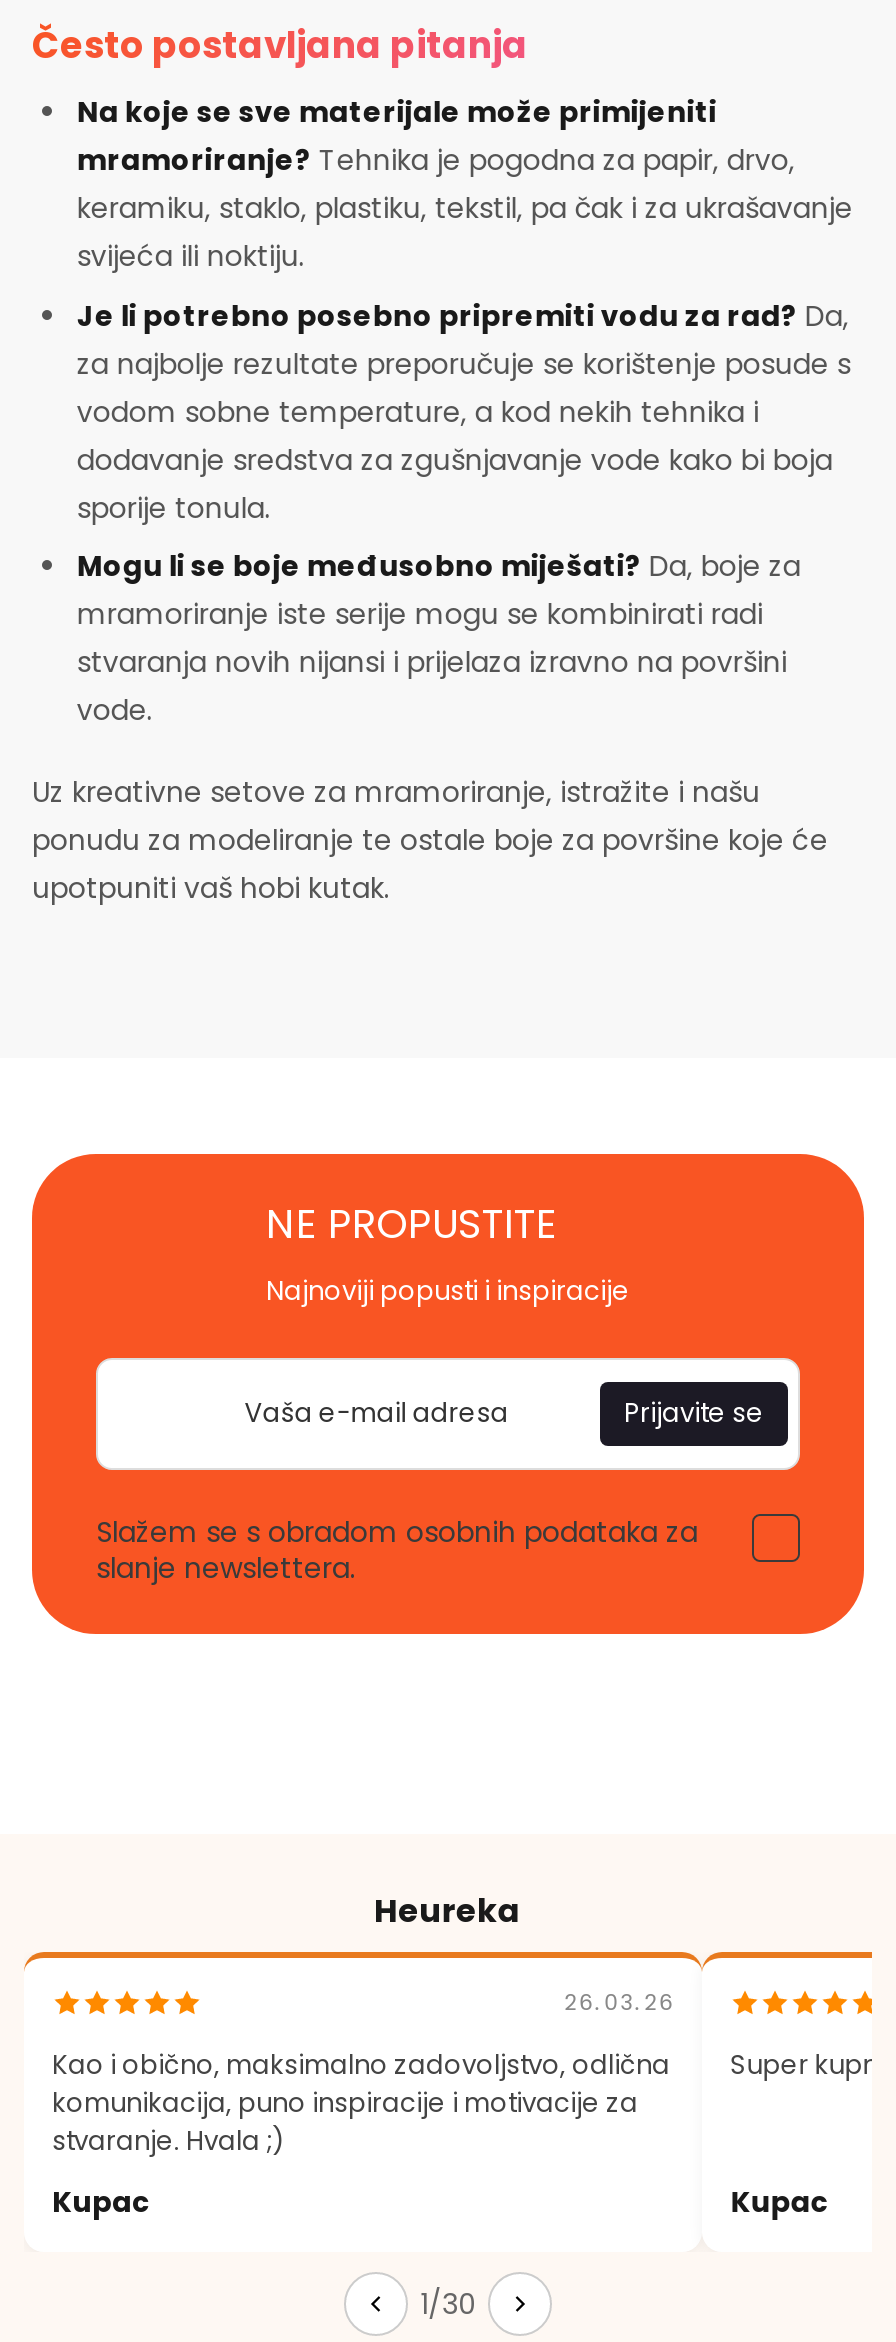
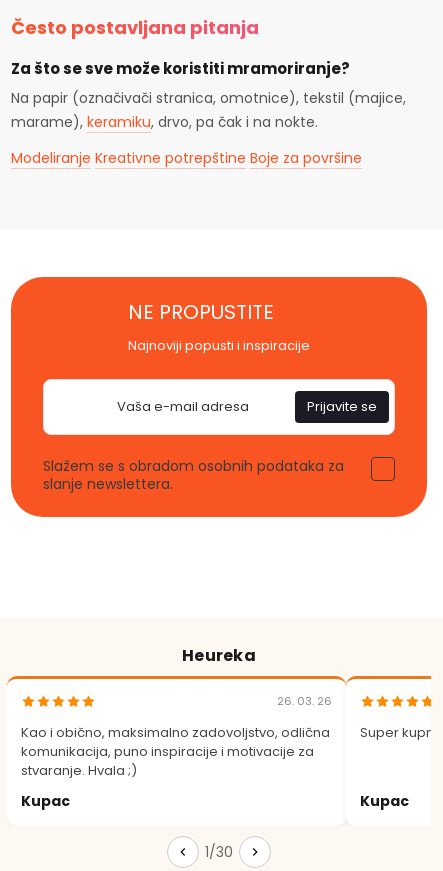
[32,92,853,908] Na koje se sve materijale može primijeniti | mramoriranje? Tehnika je pogodna za papir, drvo, | keramiku, staklo, plastiku, tekstil, pa čak i za ukrašavanje | svijeća ili noktiju. | Je li potrebno posebno pripremiti vodu za rad? Da, | za najbolje rezultate preporučuje se korištenje posude s | vodom sobne temperature, a kod nekih tehnika i | dodavanje sredstva za zgušnjavanje vode kako bi boja | sporije tonula. | Mogu li se boje međusobno miješati? Da, boje za | mramoriranje iste serije mogu se kombinirati radi | stvaranja novih nijansi i prijelaza izravno na površini | vode. | Uz kreativne setove za mramoriranje, istražite i našu | ponudu za modeliranje te ostale boje za površine koje će | upotpuniti vaš hobi kutak. -> [11,58,406,168] Za što se sve može koristiti mramoriranje? | Na papir (označivači stranica, omotnice), tekstil (majice, | marame), keramiku, drvo, pa čak i na nokte. | Modeliranje Kreativne potrepštine Boje za površine

